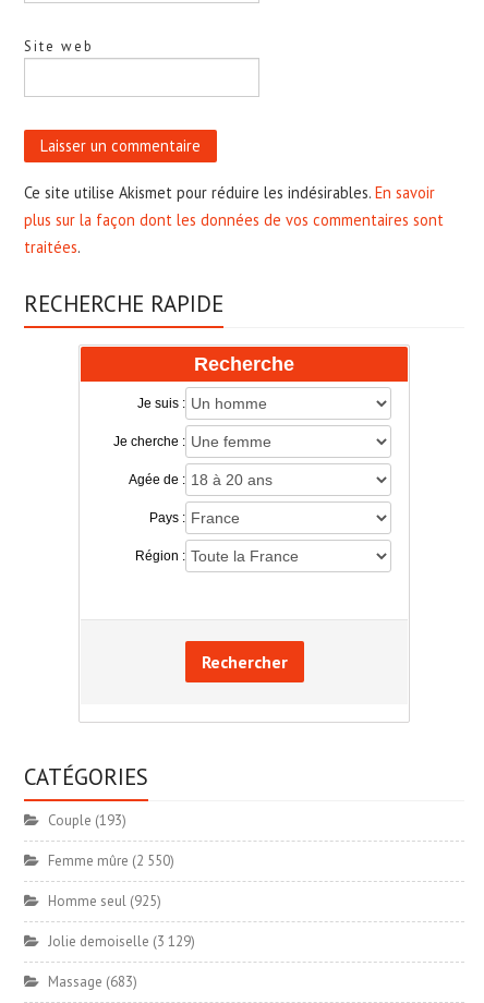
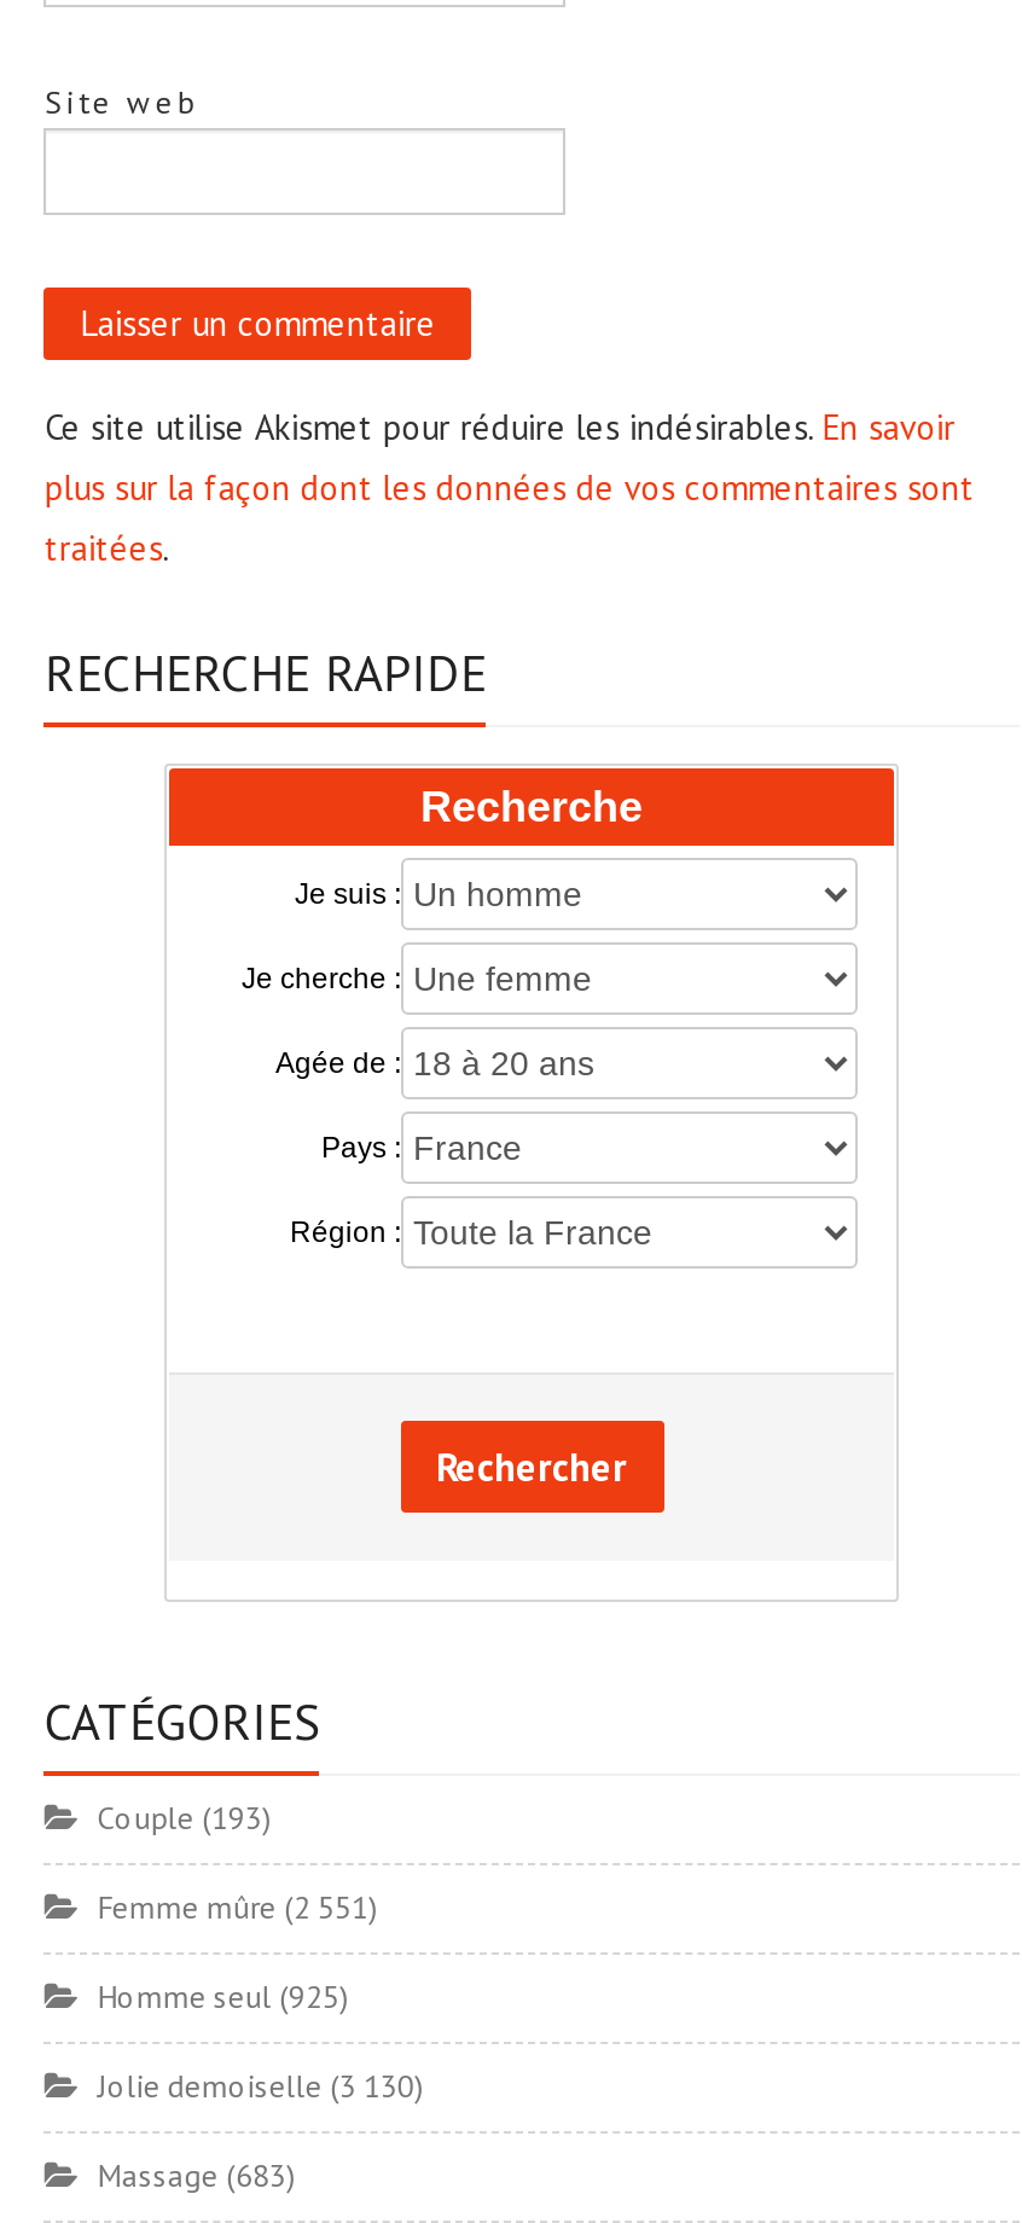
[48,851,175,870] Femme mûre (2 550) -> [98,1887,378,1928] Femme mûre (2 551)
[48,932,196,951] Jolie demoiselle (3 129) -> [98,2066,424,2107] Jolie demoiselle (3 130)

